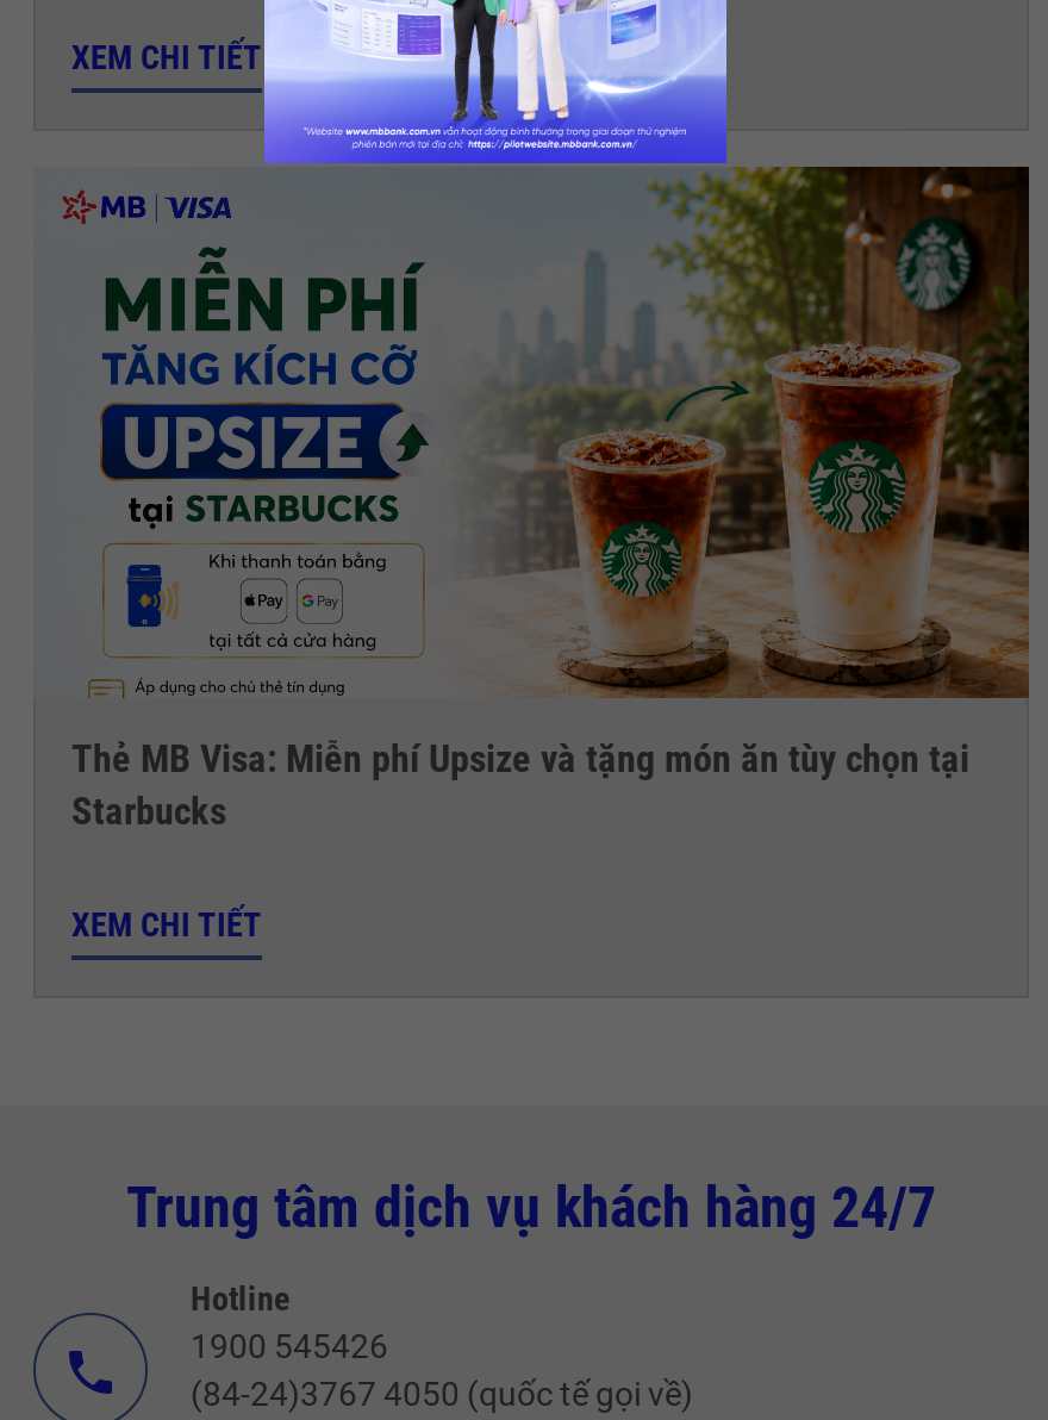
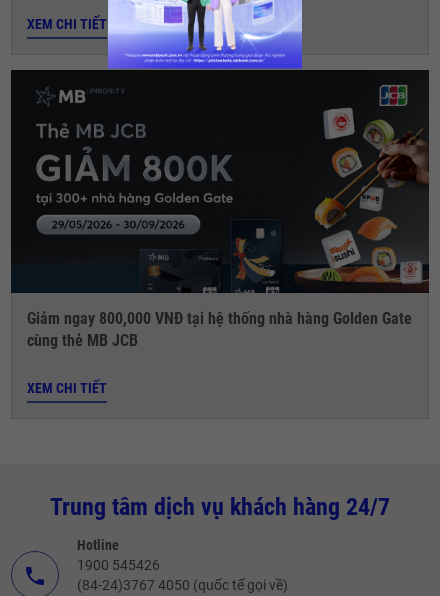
[36,167,1029,834] [image] | Thẻ MB Visa: Miễn phí Upsize và tặng món ăn tùy chọn tại | Starbucks -> [11,70,429,350] [image] | Giảm ngay 800,000 VNĐ tại hệ thống nhà hàng Golden Gate | cùng thẻ MB JCB

